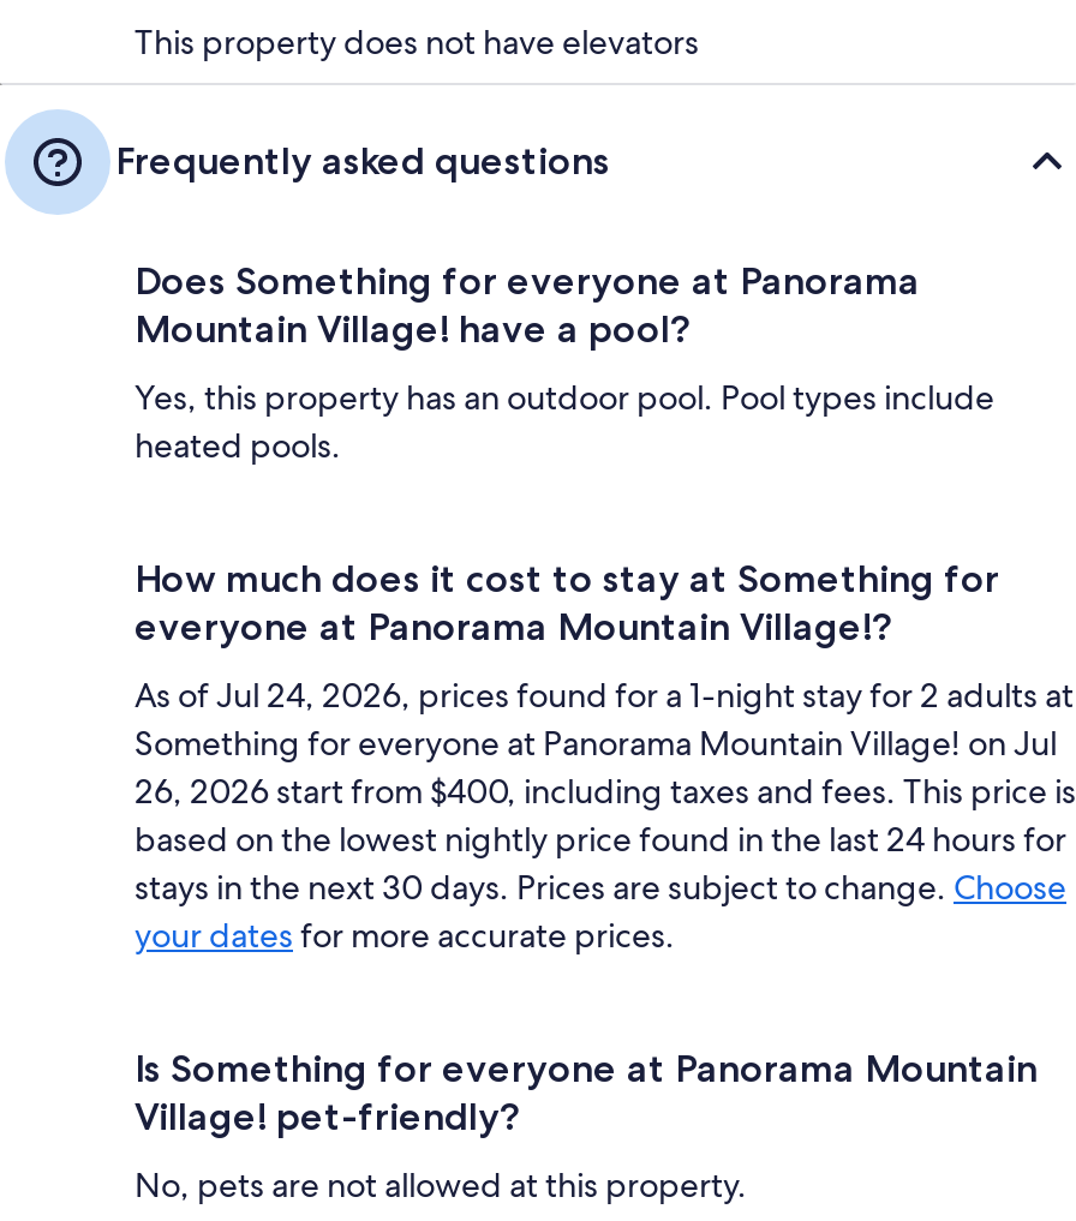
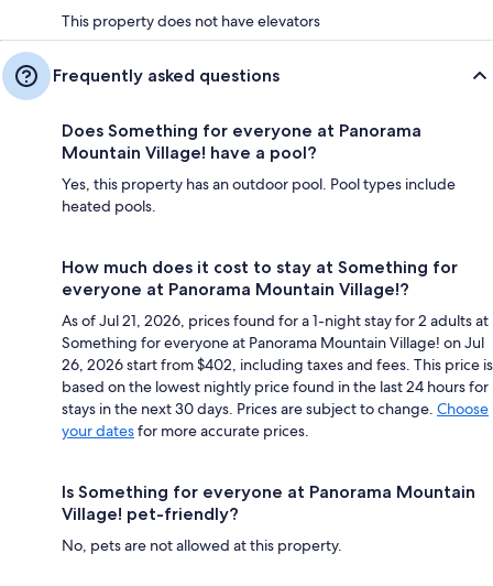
[134,674,1074,717] As of Jul 24, 2026, prices found for a 1-night stay for 2 adults at -> [62,311,489,330] As of Jul 21, 2026, prices found for a 1-night stay for 2 adults at
[134,770,1076,813] 26, 2026 start from $400, including taxes and fees. This price is -> [62,355,493,375] 26, 2026 start from $402, including taxes and fees. This price is

